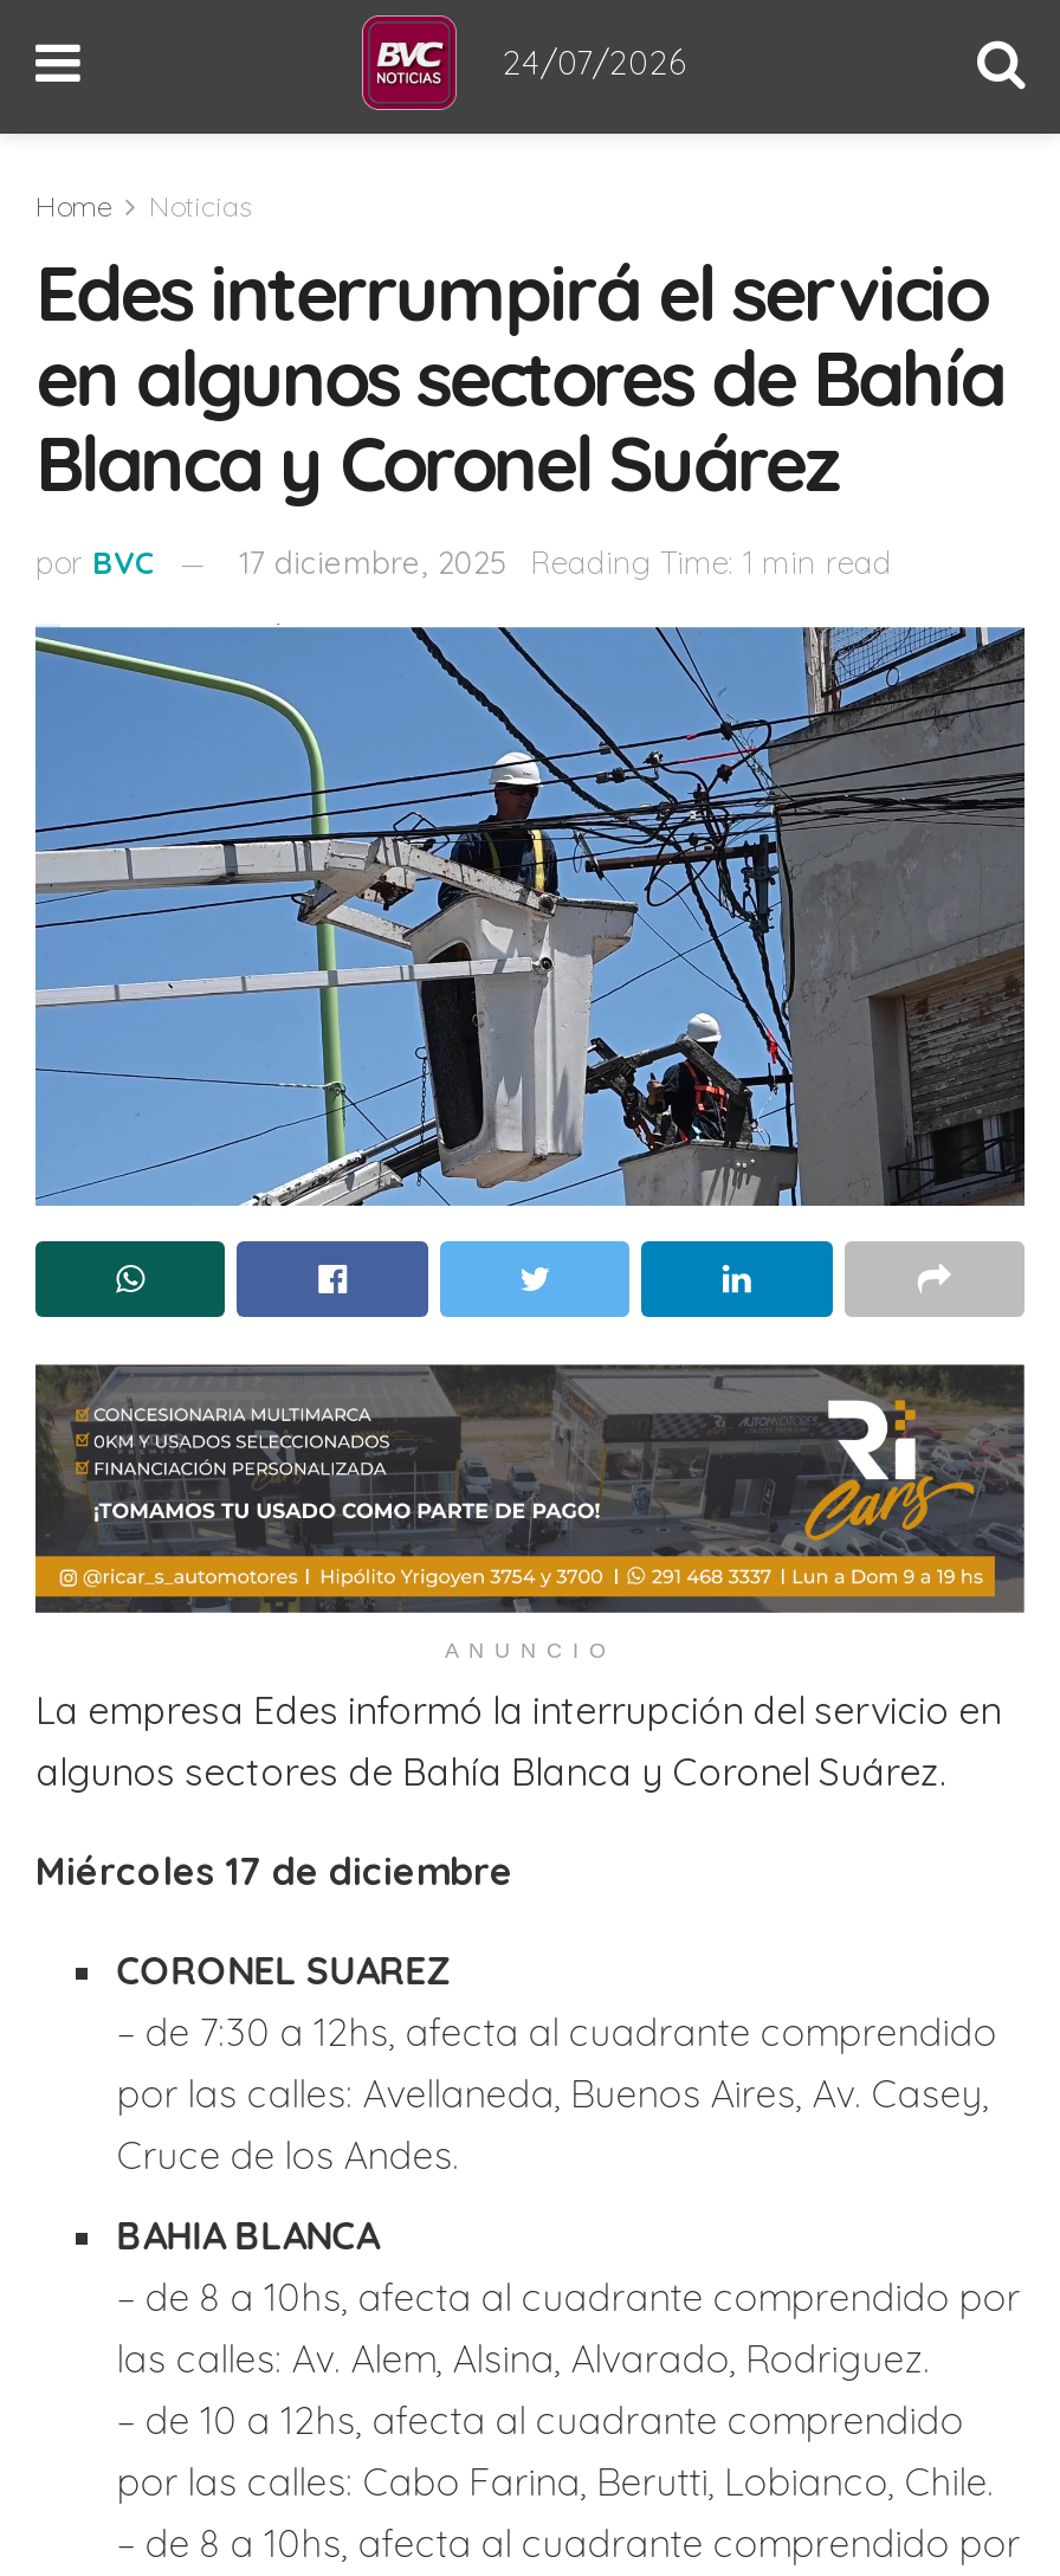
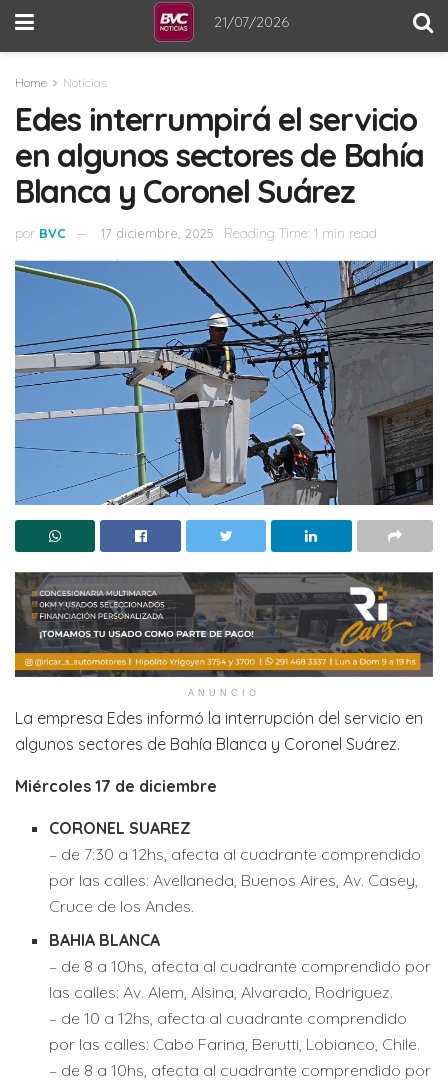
[503,41,697,84] 24/07/2026 -> [214,13,293,31] 21/07/2026

